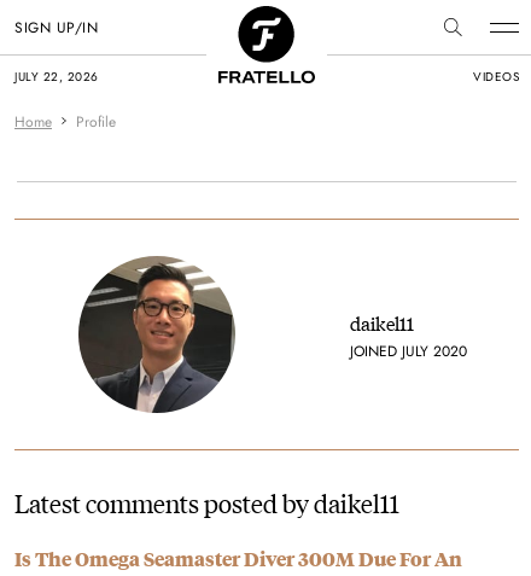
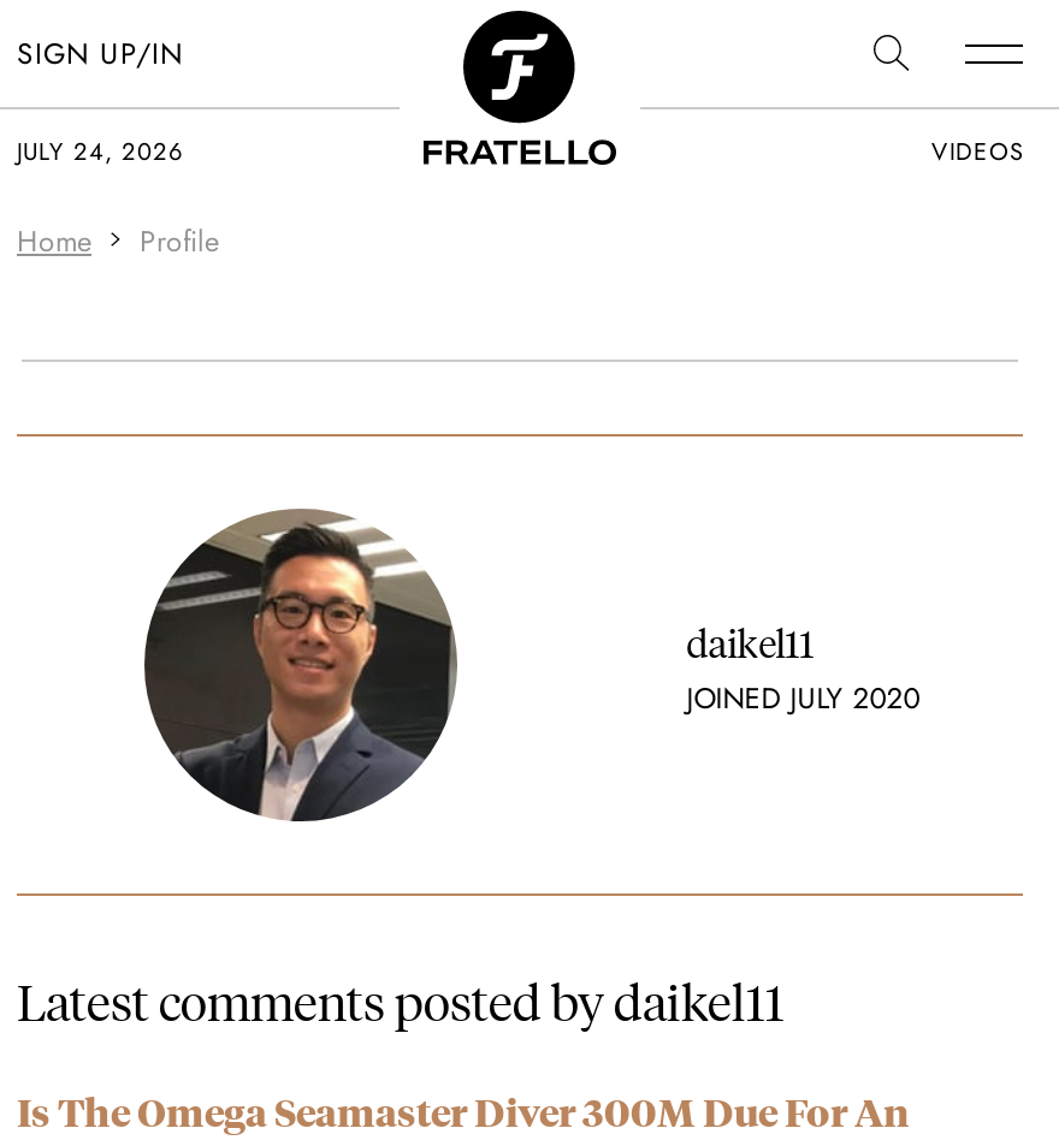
[14,68,98,86] JULY 22, 2026 -> [17,133,184,170] JULY 24, 2026

